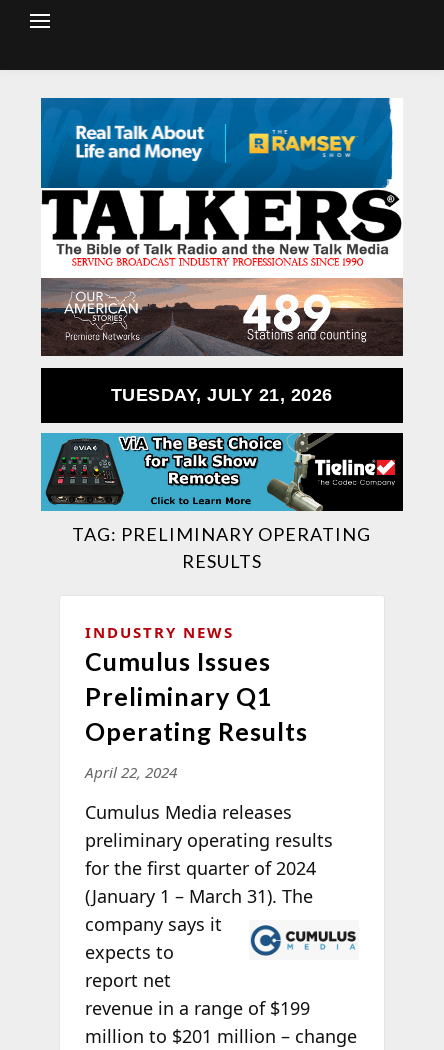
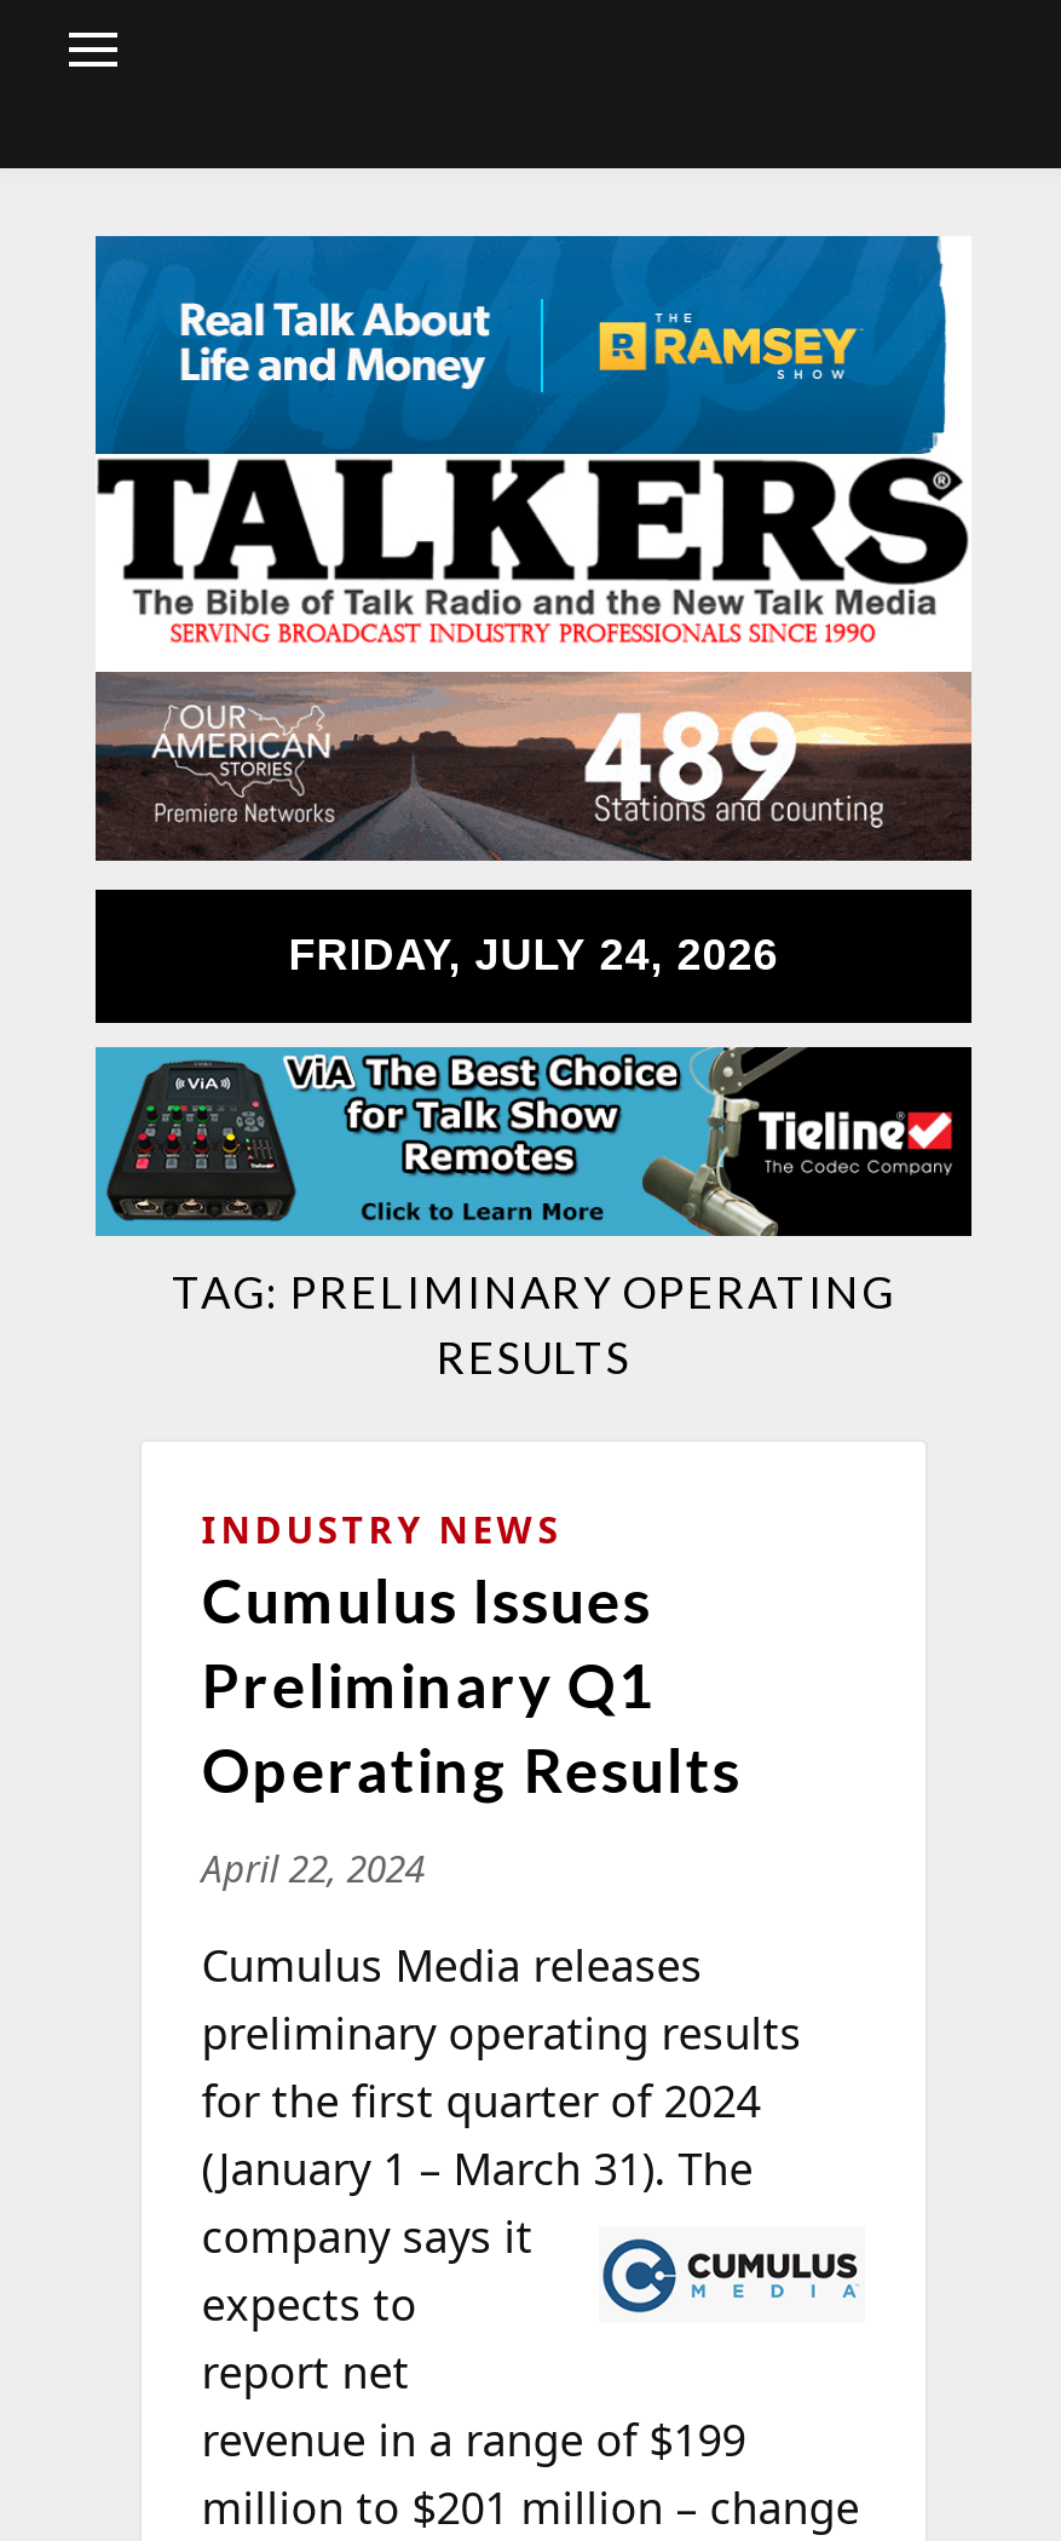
[111,385,333,405] TUESDAY, JULY 21, 2026 -> [288,931,778,980] FRIDAY, JULY 24, 2026

